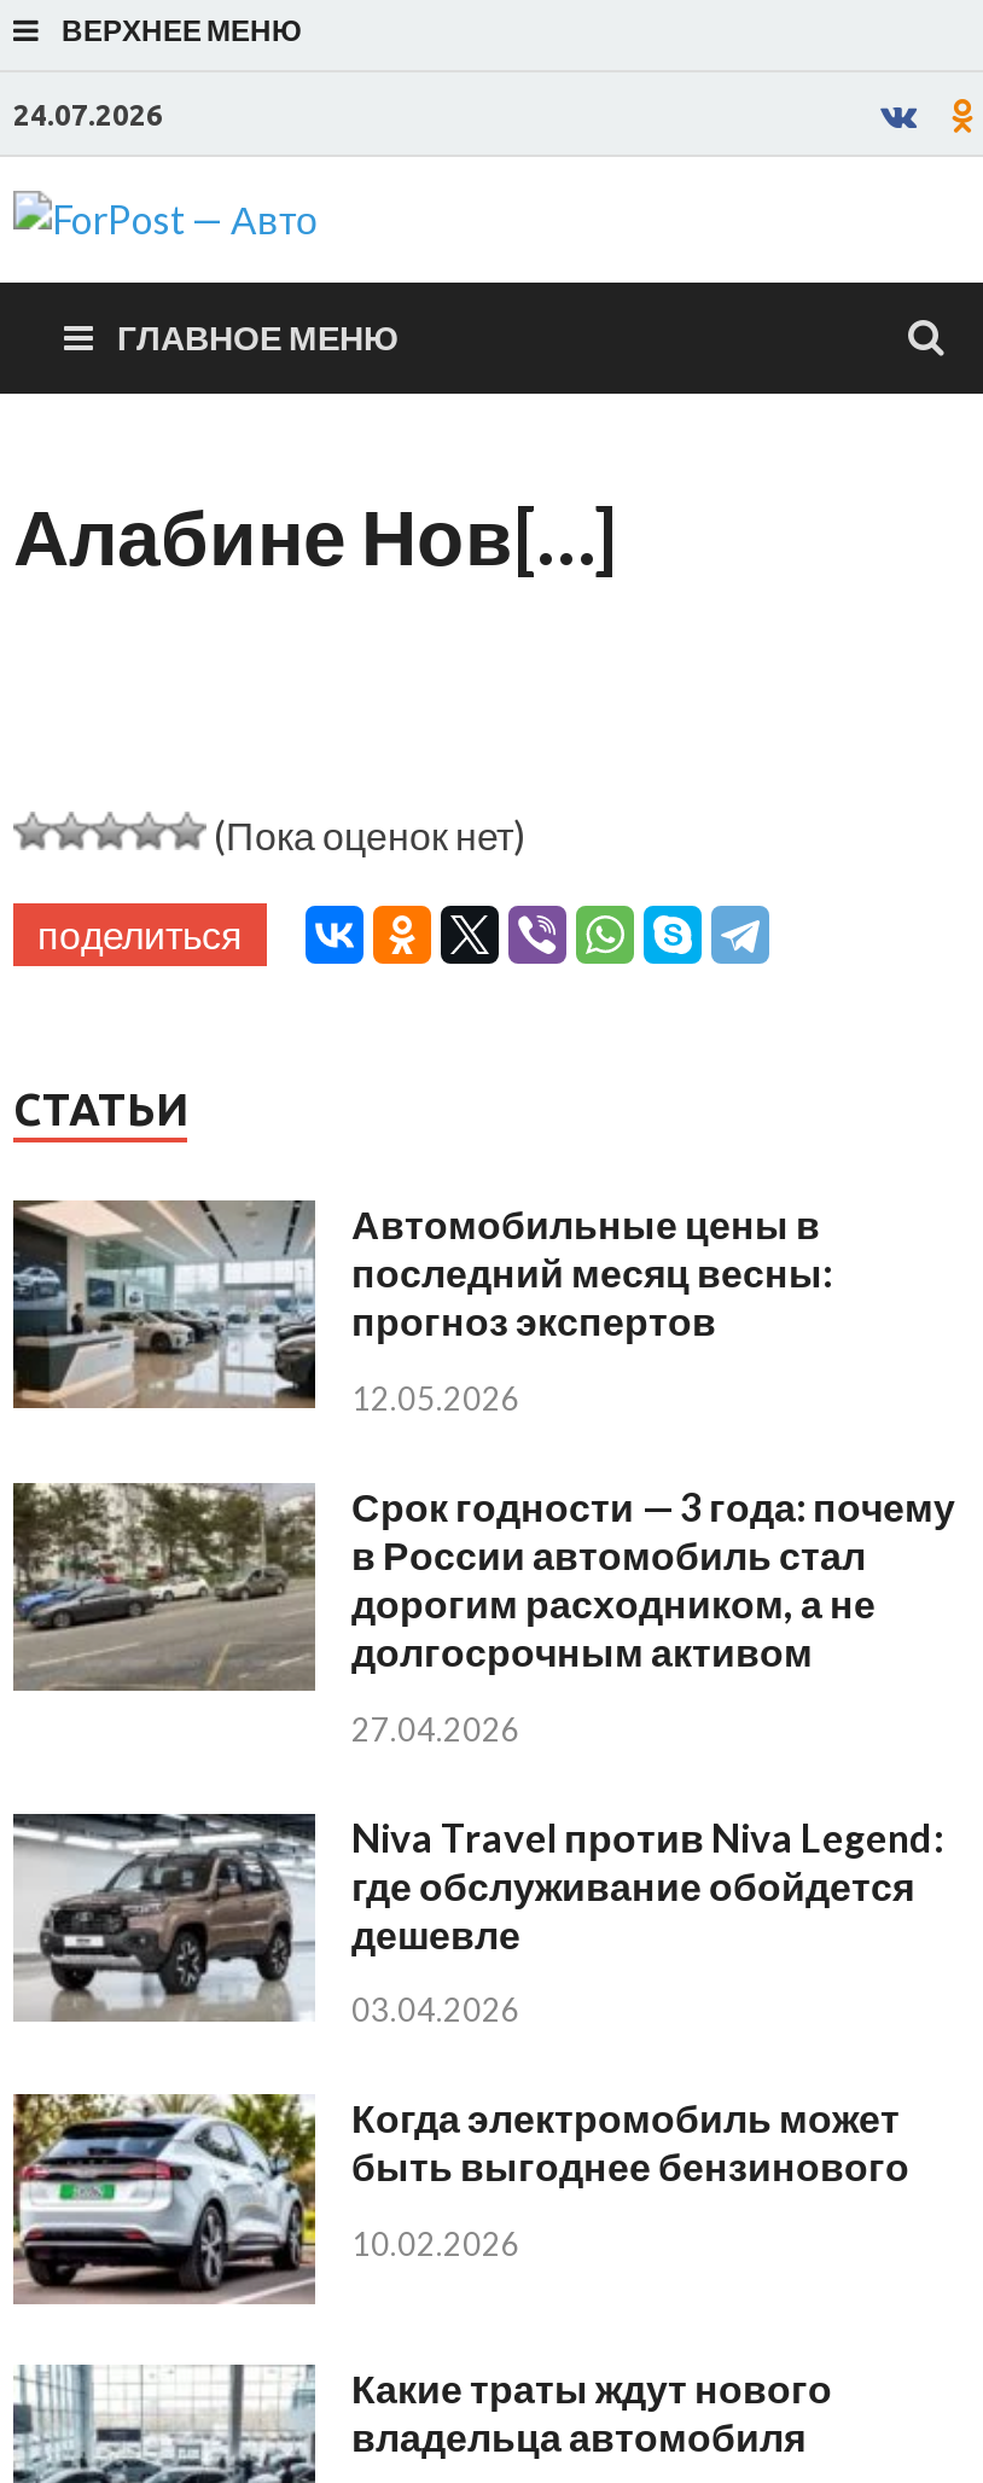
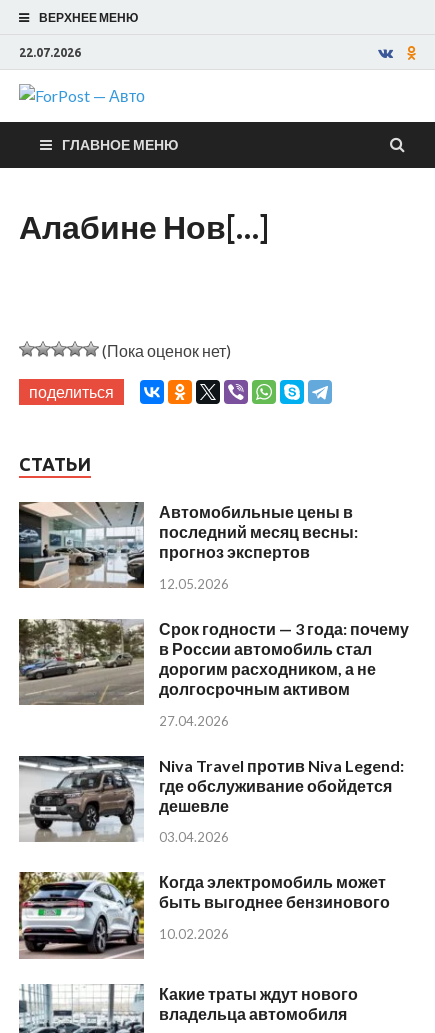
[13,98,163,129] 24.07.2026 -> [19,45,81,58] 22.07.2026

